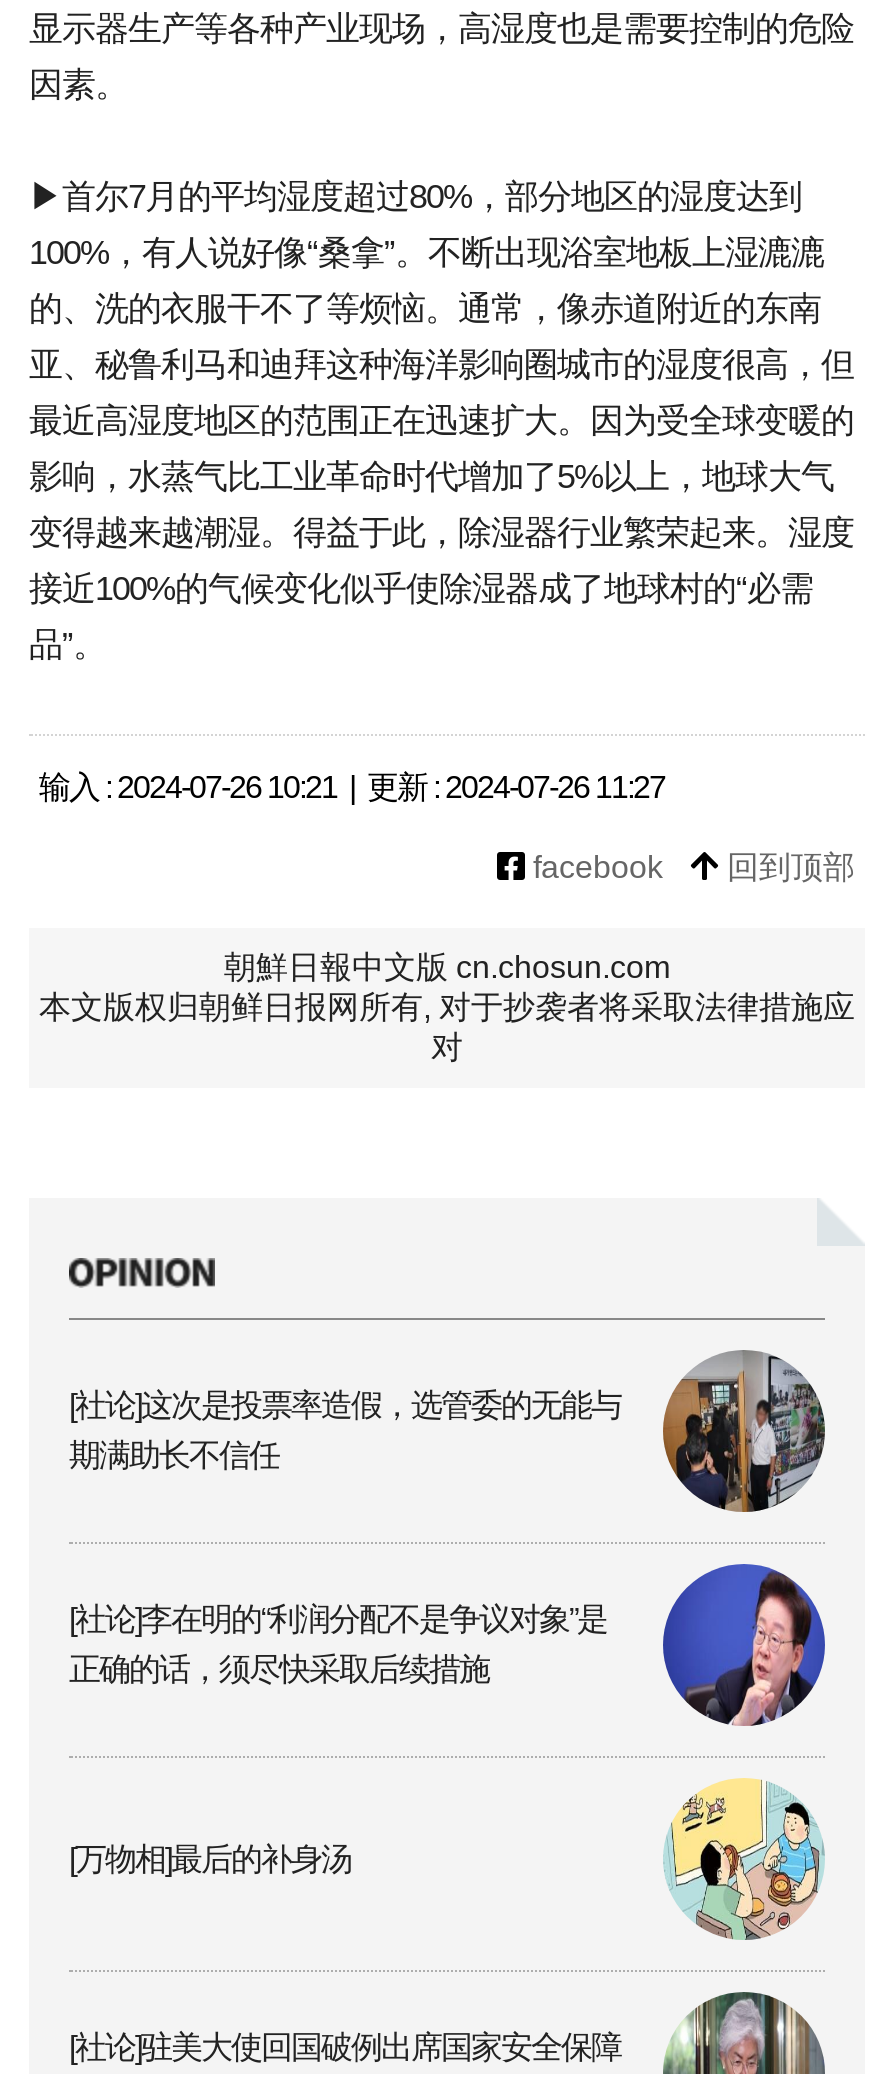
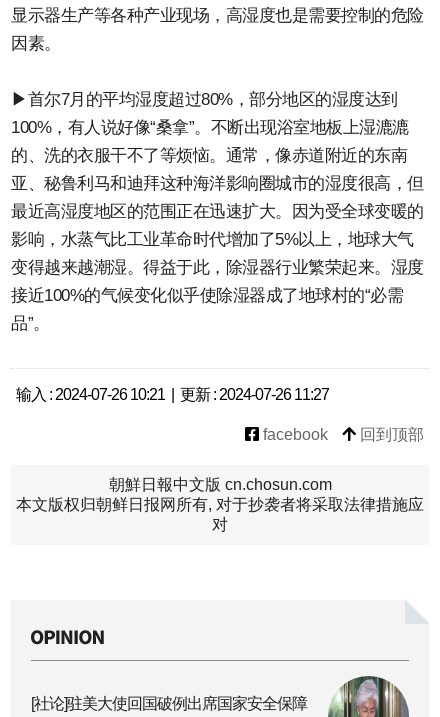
[69,1350,825,1520] [image] | [社论]这次是投票率造假，选管委的无能与 | 期满助长不信任 -> none
[69,1562,827,1728] [image] | [社论]李在明的“利润分配不是争议对象”是 | 正确的话，须尽快采取后续措施 -> none
[663,1776,823,1942] [image] -> none
[69,1843,351,1877] [万物相]最后的补身汤 -> none

